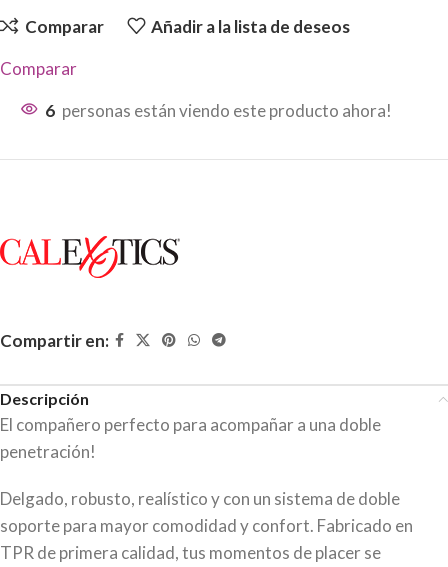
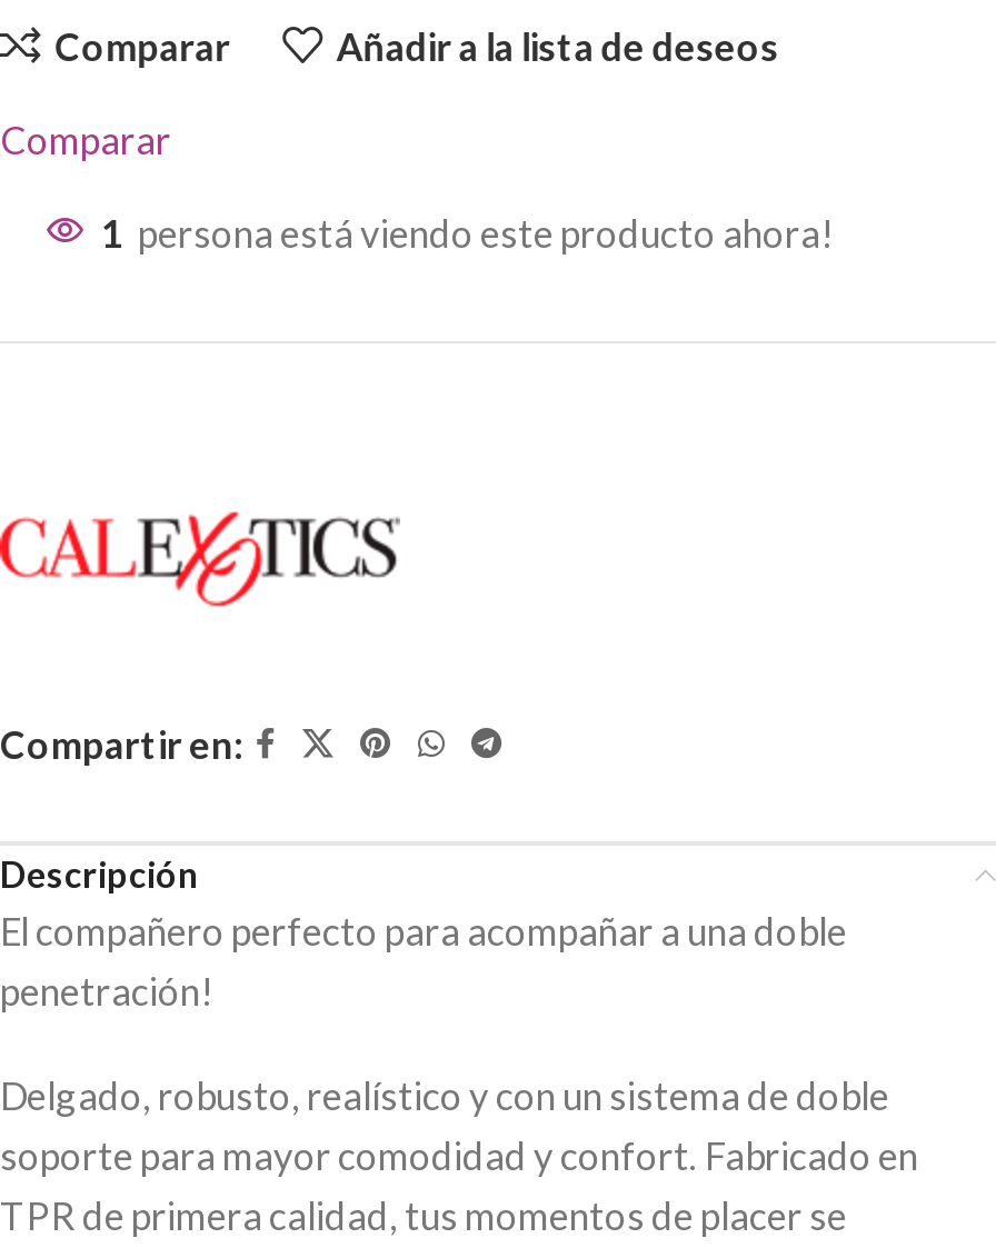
[45,100,392,121] 6 personas están viendo este producto ahora! -> [100,210,834,257] 1 persona está viendo este producto ahora!

